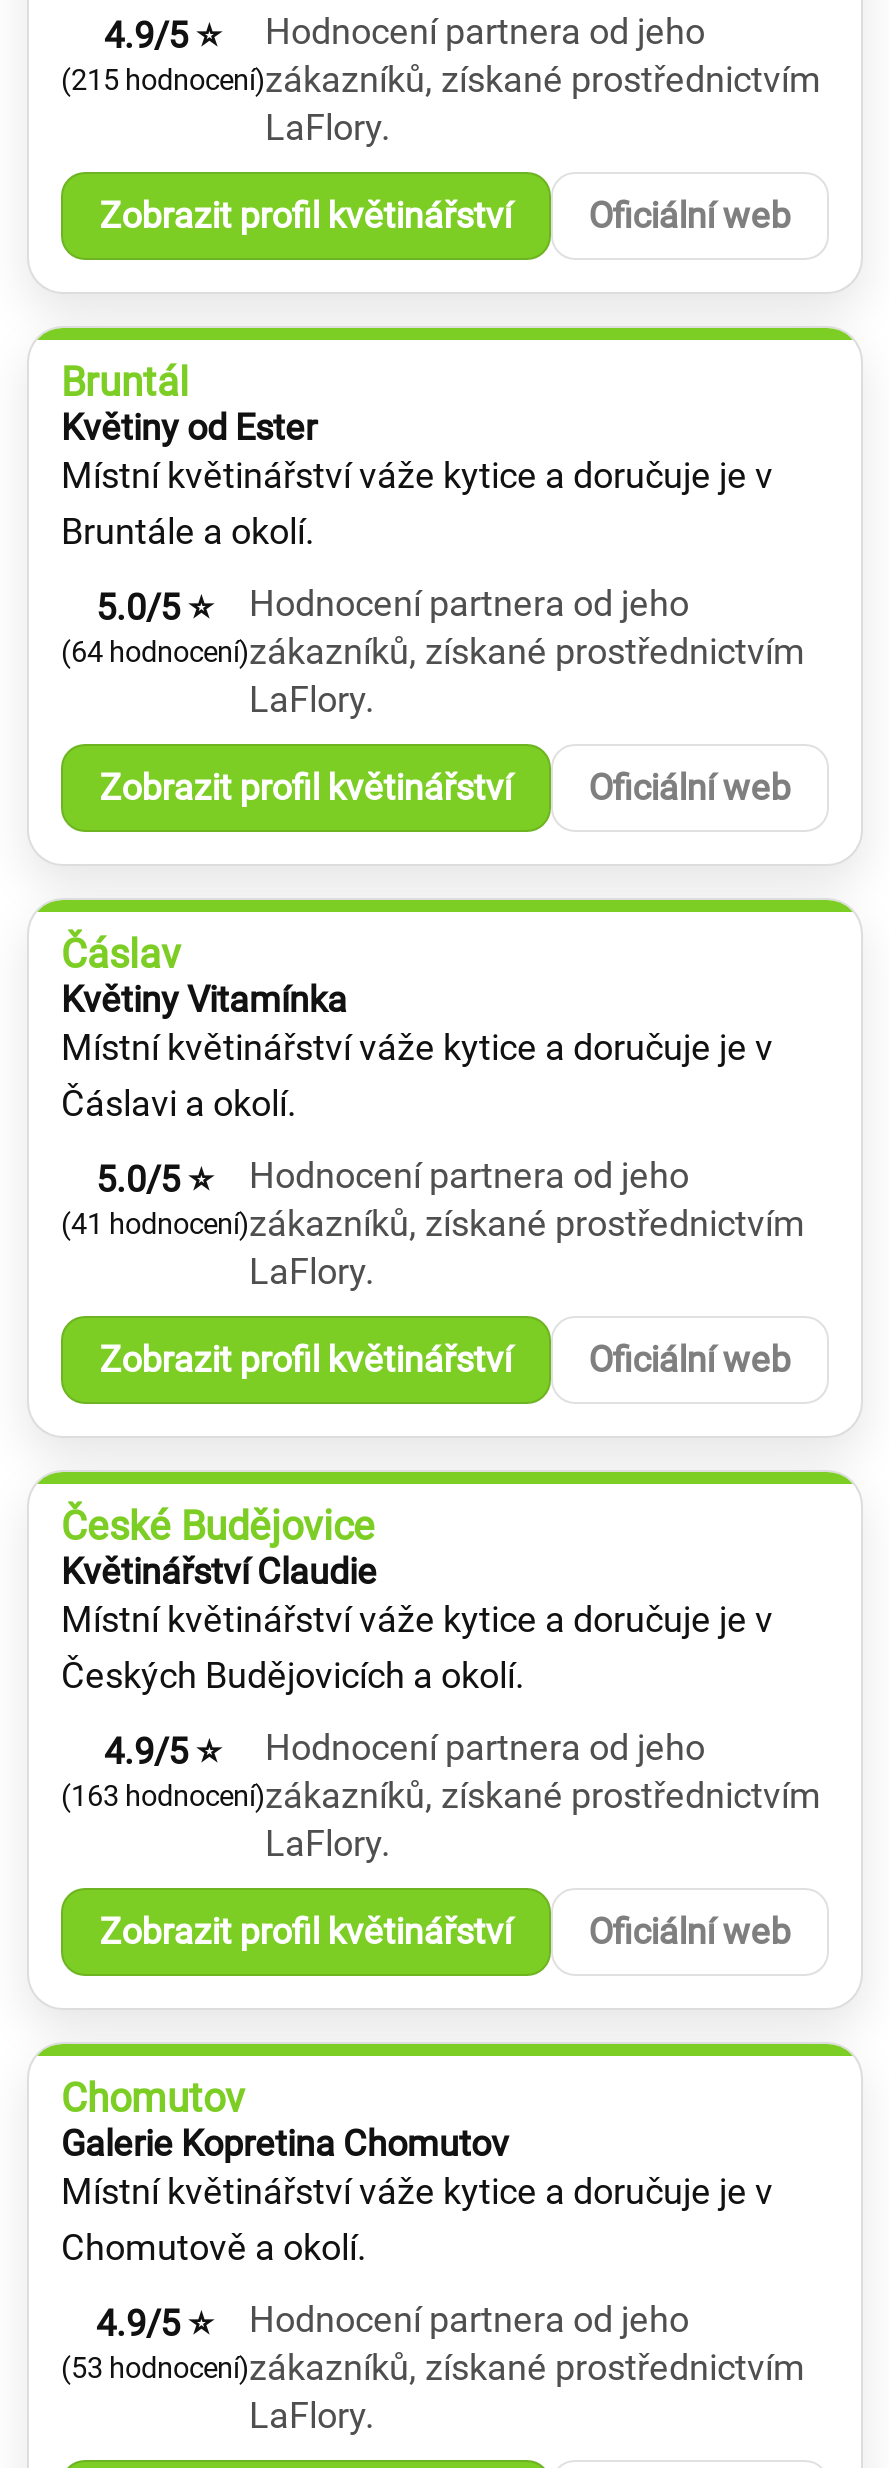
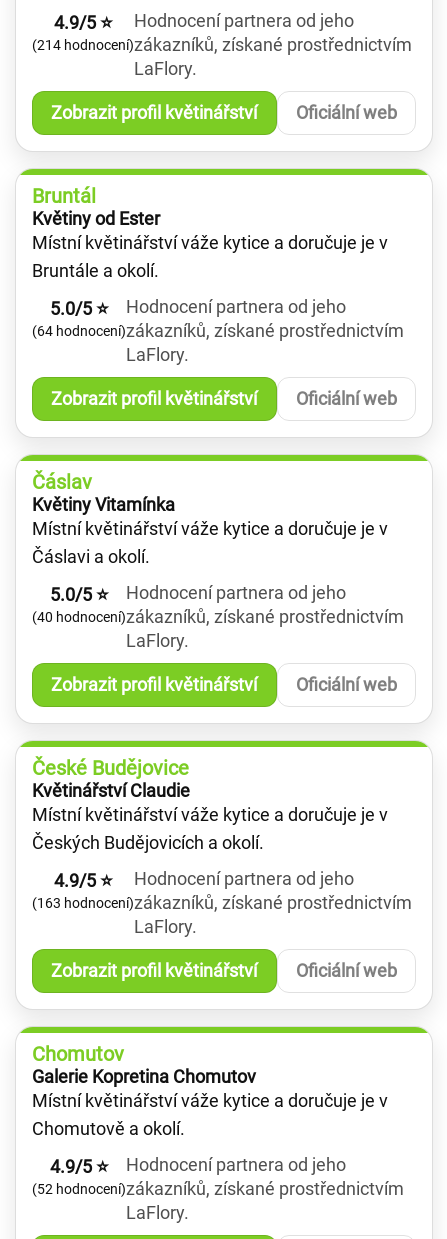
[61,58,821,100] (215 hodnocení) zákazníků, získané prostřednictvím -> [32,34,412,55] (214 hodnocení) zákazníků, získané prostřednictvím
[61,1202,805,1244] (41 hodnocení) zákazníků, získané prostřednictvím -> [32,606,404,627] (40 hodnocení) zákazníků, získané prostřednictvím
[61,2346,805,2388] (53 hodnocení) zákazníků, získané prostřednictvím -> [32,1178,404,1199] (52 hodnocení) zákazníků, získané prostřednictvím

